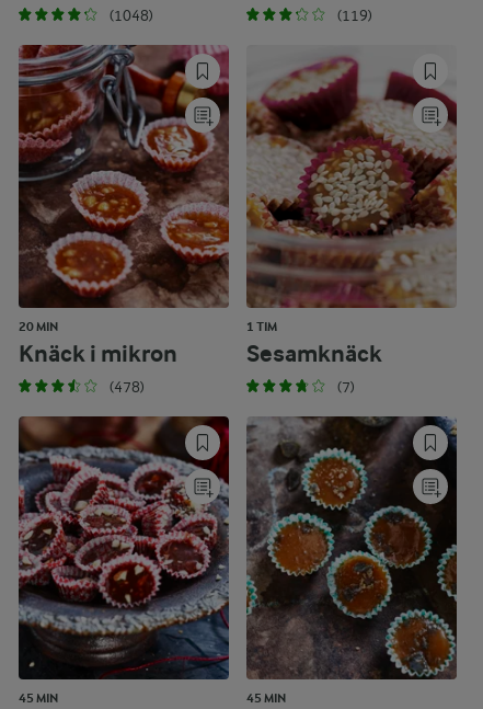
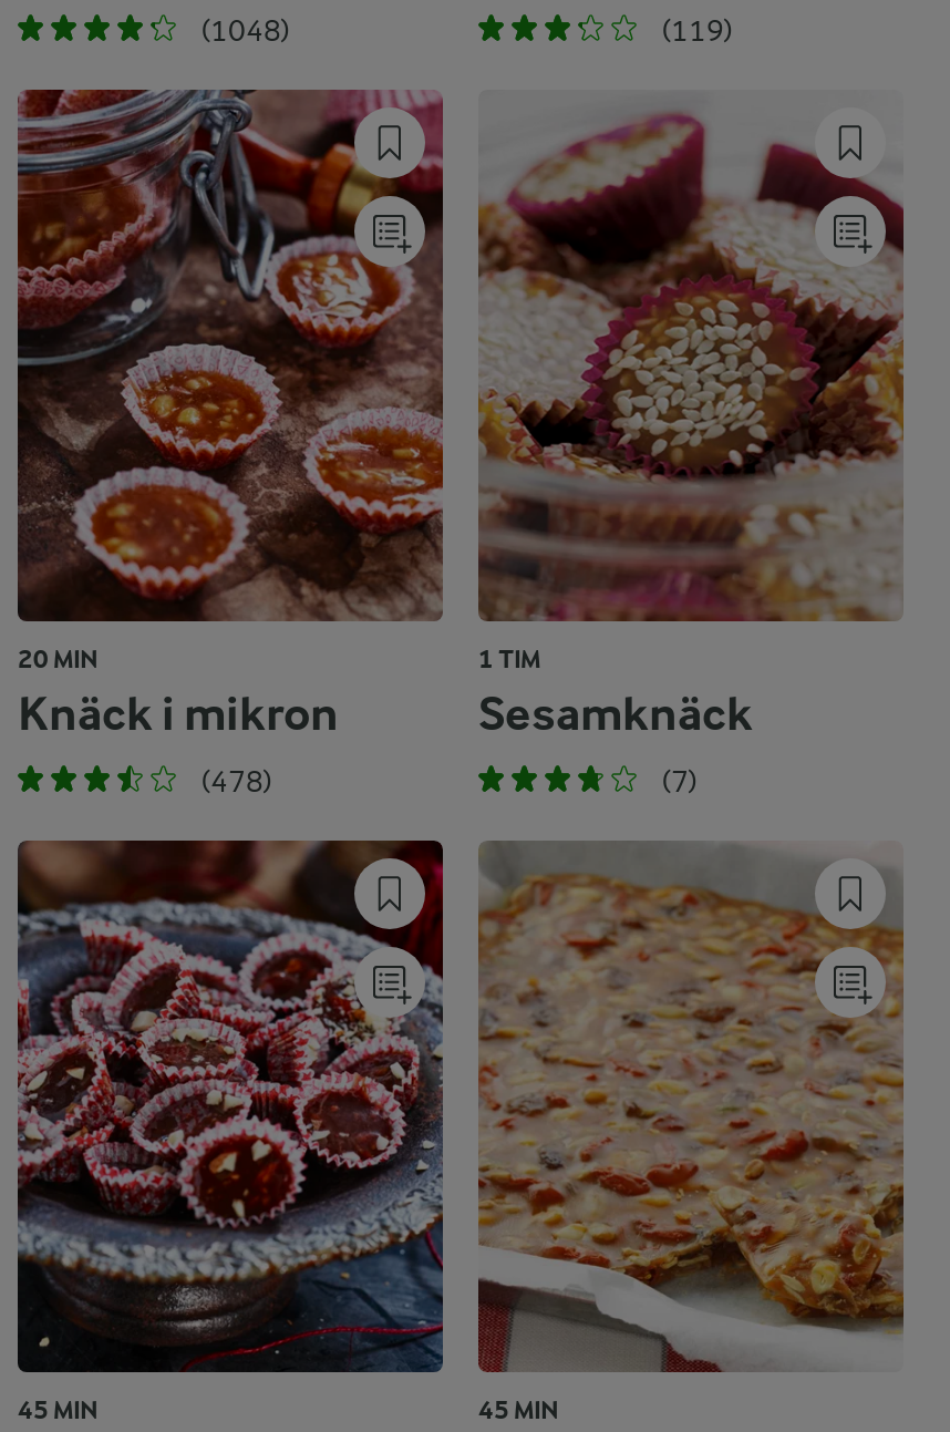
[245,415,458,681] [image] -> [476,841,906,1372] [image]

